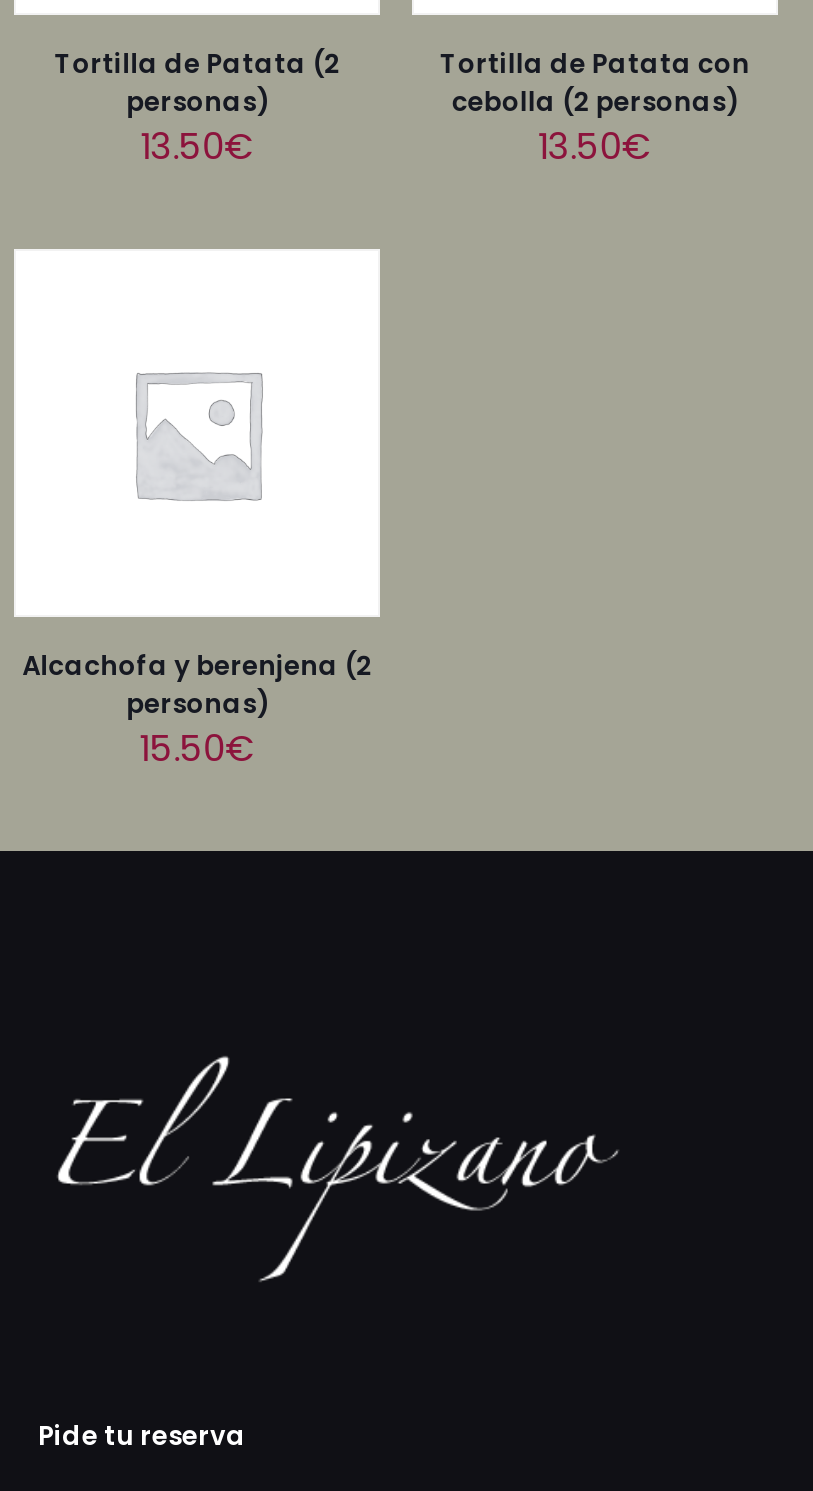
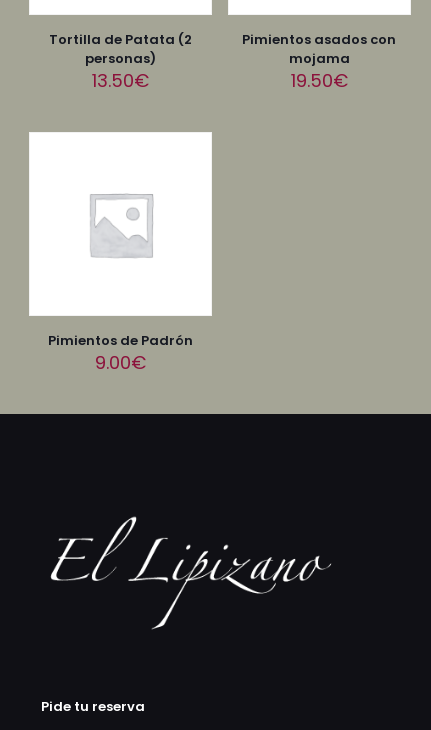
[440,46,750,172] Tortilla de Patata con | cebolla (2 personas) | 13.50€ -> [242,30,396,93] Pimientos asados con | mojama | 19.50€
[22,646,372,772] Alcachofa y berenjena (2 | personas) | 15.50€ -> [48,331,193,375] Pimientos de Padrón | 9.00€

